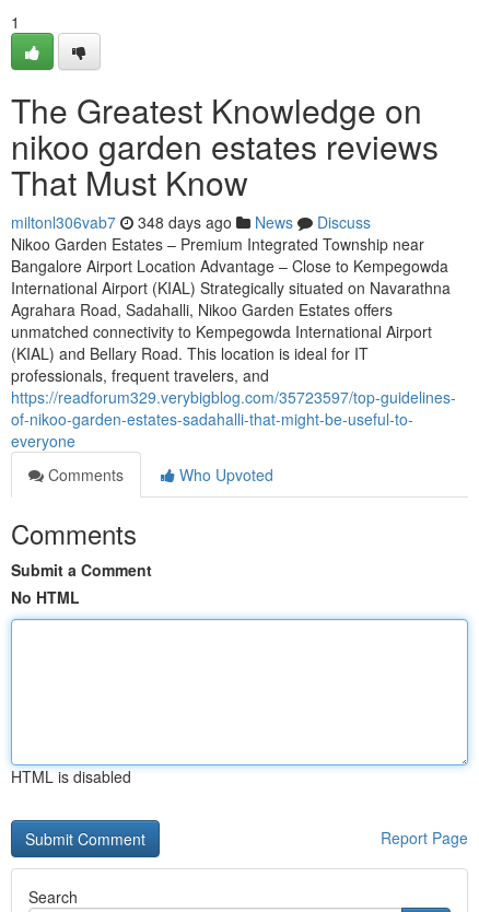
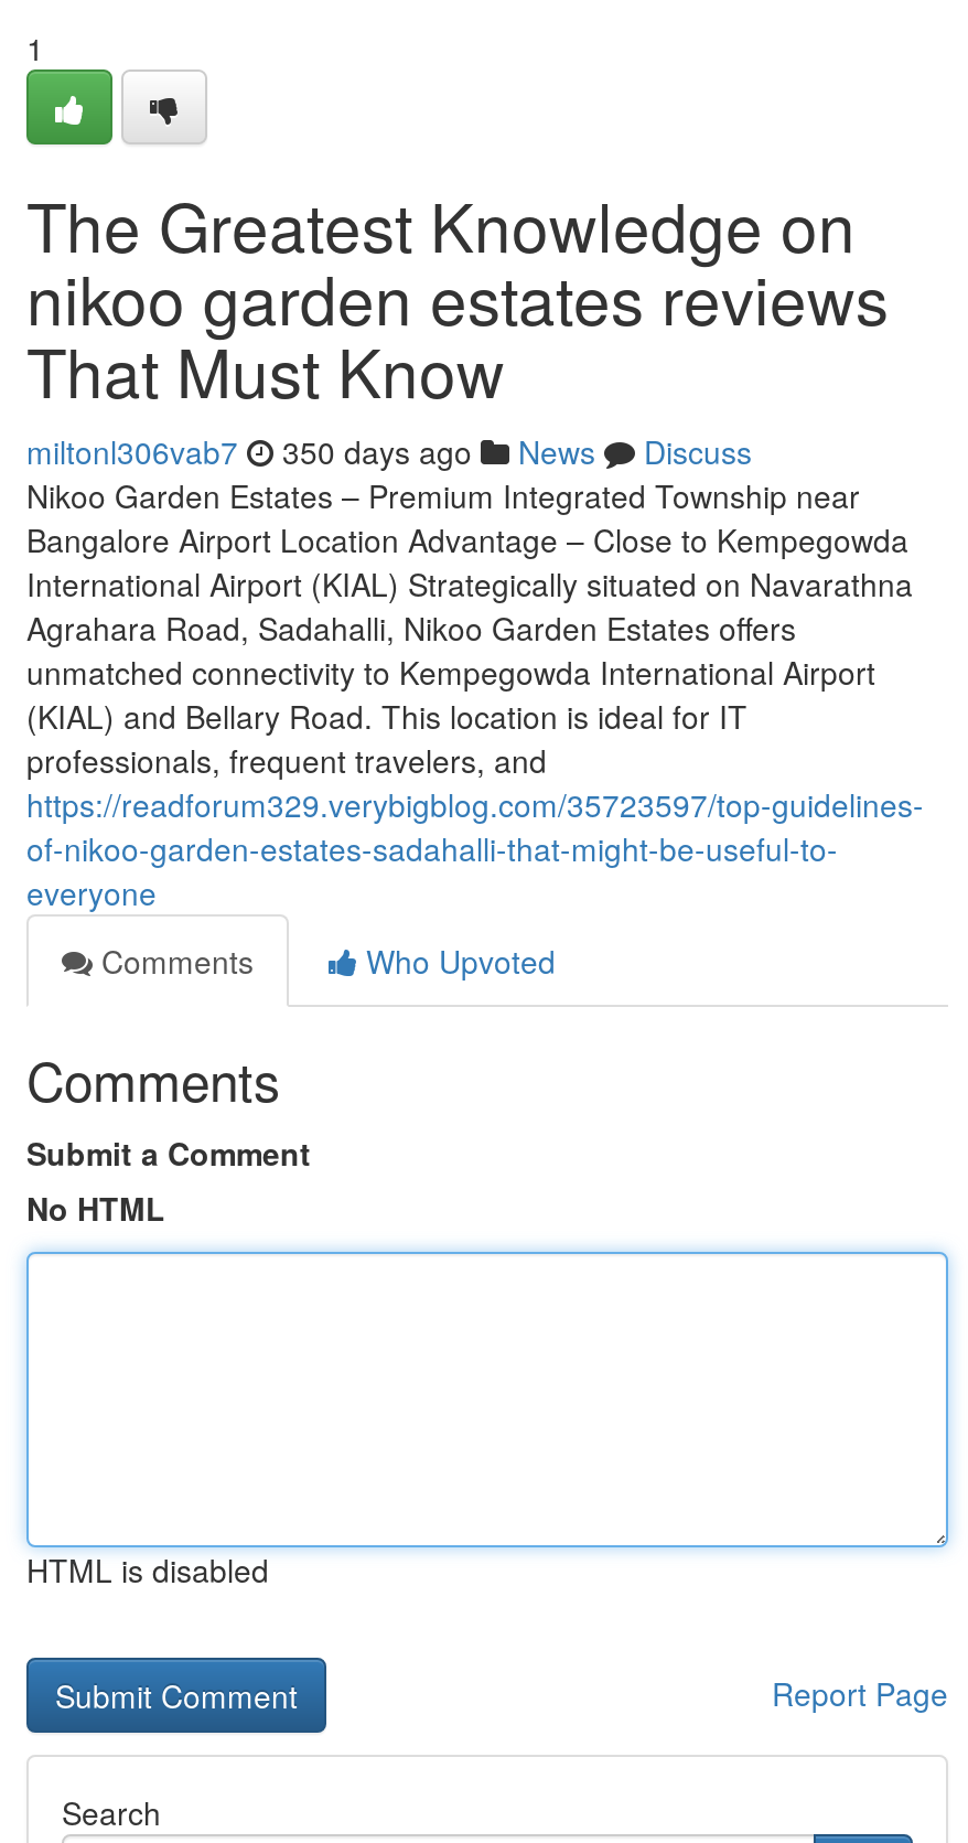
[11,211,371,233] miltonl306vab7 348 days ago News Discuss -> [26,429,752,473] miltonl306vab7 350 days ago News Discuss

